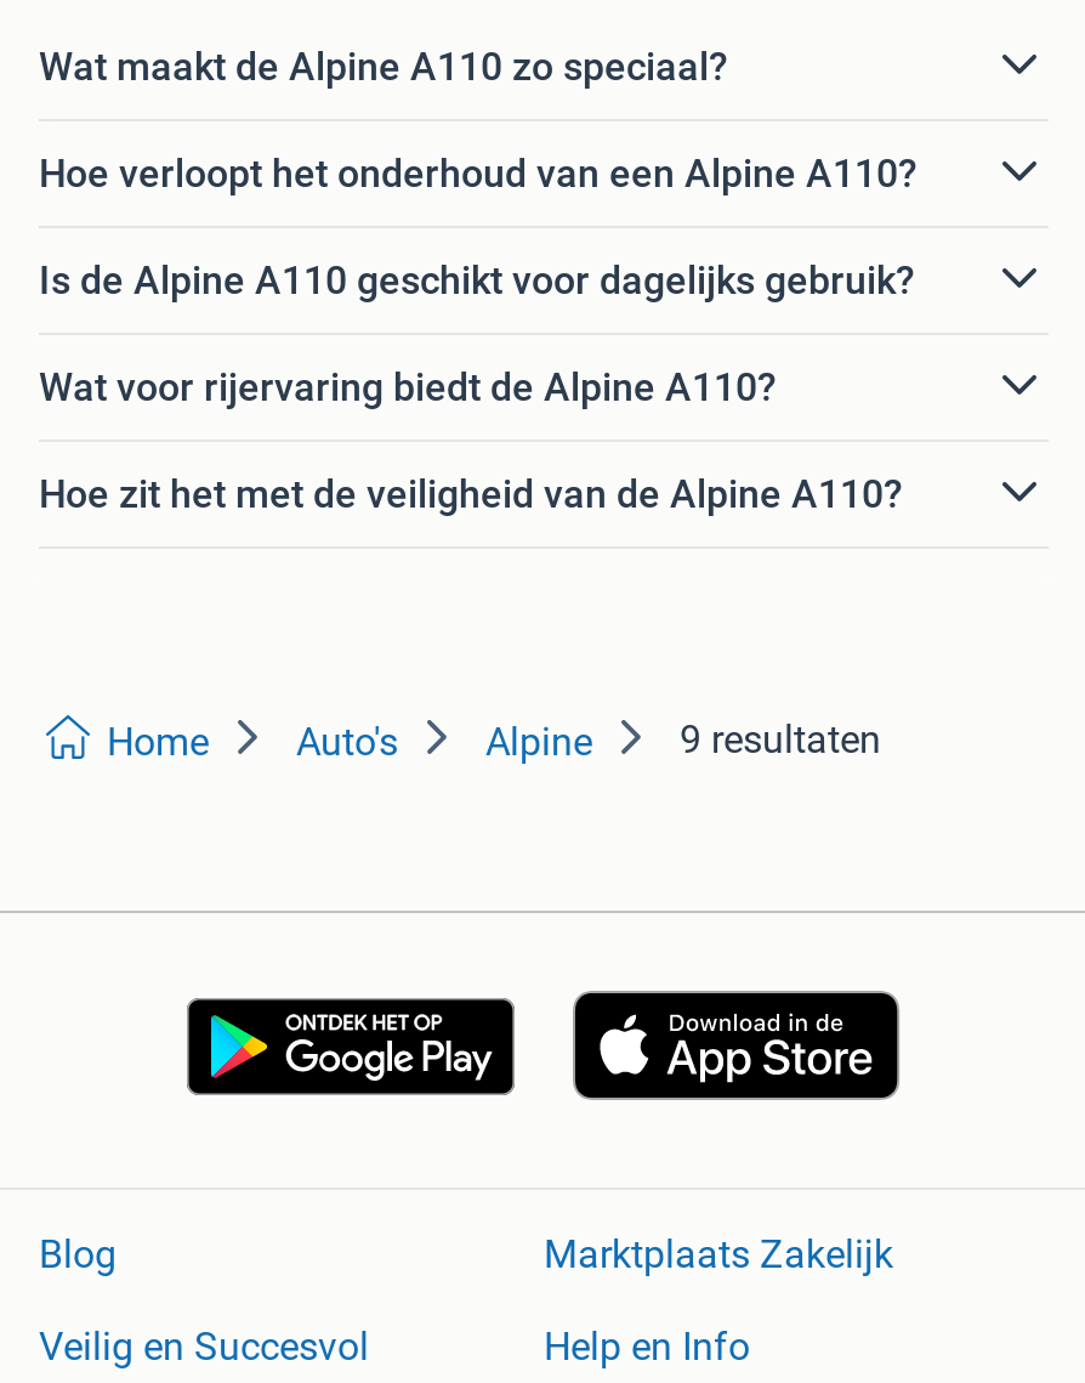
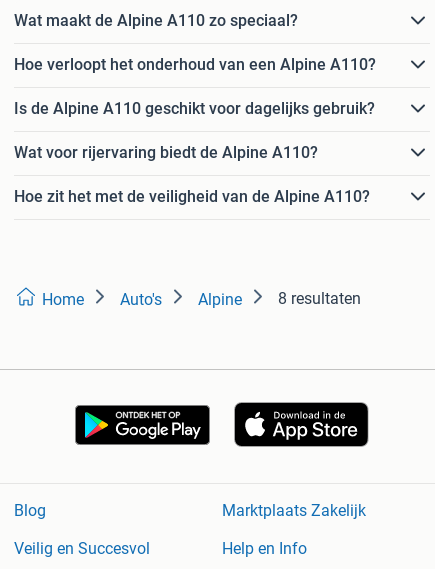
[107,717,881,765] Home Auto's Alpine 9 resultaten -> [42,289,361,309] Home Auto's Alpine 8 resultaten

